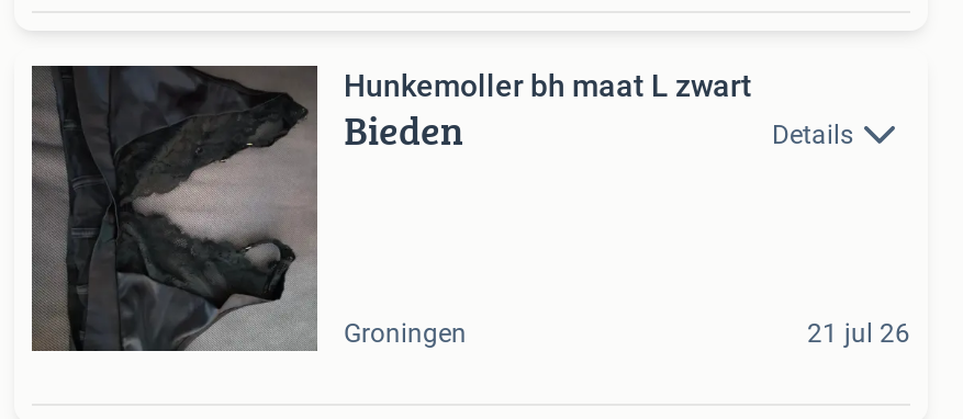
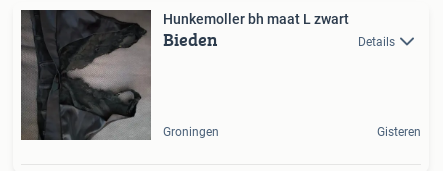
[807,319,910,349] 21 jul 26 -> [377,125,421,139] Gisteren

